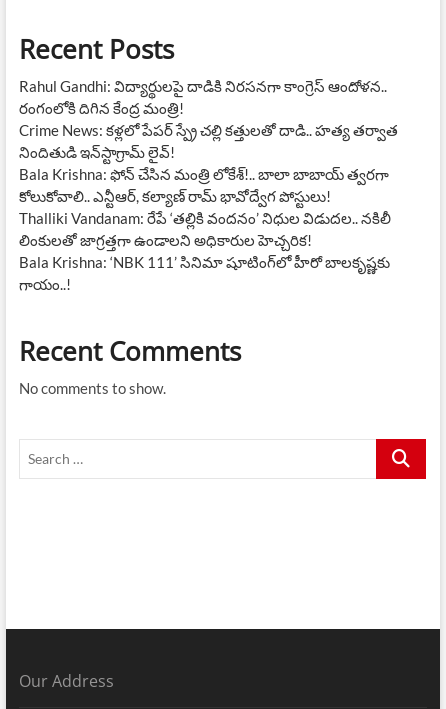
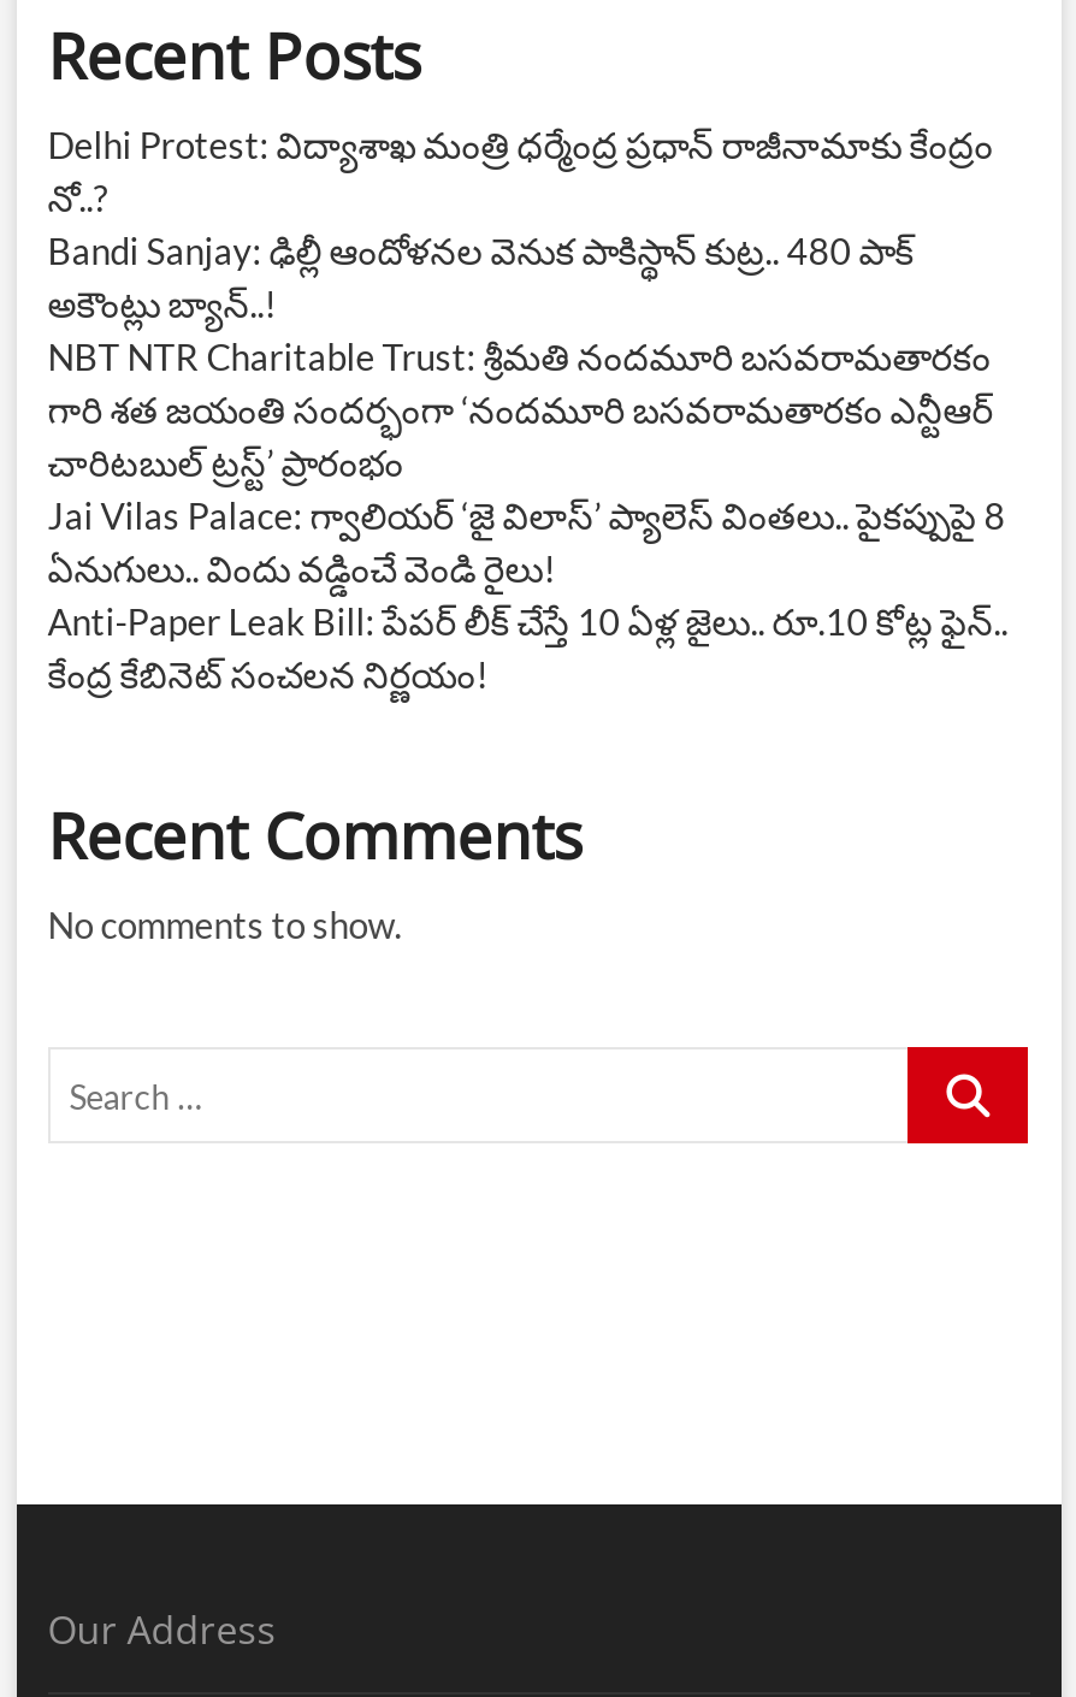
[19,77,398,293] Rahul Gandhi: విద్యార్థులపై దాడికి నిరసనగా కాంగ్రెస్ ఆందోళన.. | రంగంలోకి దిగిన కేంద్ర మంత్రి! | Crime News: కళ్లలో పేపర్ స్ప్రే చల్లి కత్తులతో దాడి.. హత్య తర్వాత | నిందితుడి ఇన్‌స్టాగ్రామ్ లైవ్! | Bala Krishna: ఫోన్ చేసిన మంత్రి లోకేశ్!.. బాలా బాబాయ్ త్వరగా | కోలుకోవాలి.. ఎన్టీఆర్, కల్యాణ్ రామ్ భావోద్వేగ పోస్టులు! | Thalliki Vandanam: రేపే ‘తల్లికి వందనం’ నిధుల విడుదల.. నకిలీ | లింకులతో జాగ్రత్తగా ఉండాలని అధికారుల హెచ్చరిక! | Bala Krishna: ‘NBK 111’ సినిమా షూటింగ్‌లో హీరో బాలకృష్ణకు | గాయం..! -> [48,123,1008,696] Delhi Protest: విద్యాశాఖ మంత్రి ధర్మేంద్ర ప్రధాన్ రాజీనామాకు కేంద్రం | నో..? | Bandi Sanjay: ఢిల్లీ ఆందోళనల వెనుక పాకిస్థాన్ కుట్ర.. 480 పాక్ | అకౌంట్లు బ్యాన్..! | NBT NTR Charitable Trust: శ్రీమతి నందమూరి బసవరామతారకం | గారి శత జయంతి సందర్భంగా ‘నందమూరి బసవరామతారకం ఎన్టీఆర్ | చారిటబుల్ ట్రస్ట్’ ప్రారంభం | Jai Vilas Palace: గ్వాలియర్ ‘జై విలాస్’ ప్యాలెస్ వింతలు.. పైకప్పుపై 8 | ఏనుగులు.. విందు వడ్డించే వెండి రైలు! | Anti-Paper Leak Bill: పేపర్ లీక్ చేస్తే 10 ఏళ్ల జైలు.. రూ.10 కోట్ల ఫైన్.. | కేంద్ర కేబినెట్ సంచలన నిర్ణయం!

